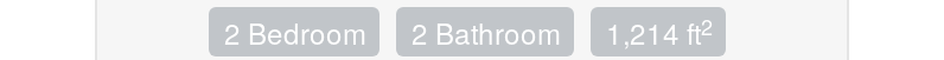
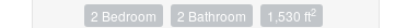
[224,11,713,52] 2 Bedroom 2 Bathroom 1,214 ft2 -> [91,6,317,24] 2 Bedroom 2 Bathroom 1,530 ft2

